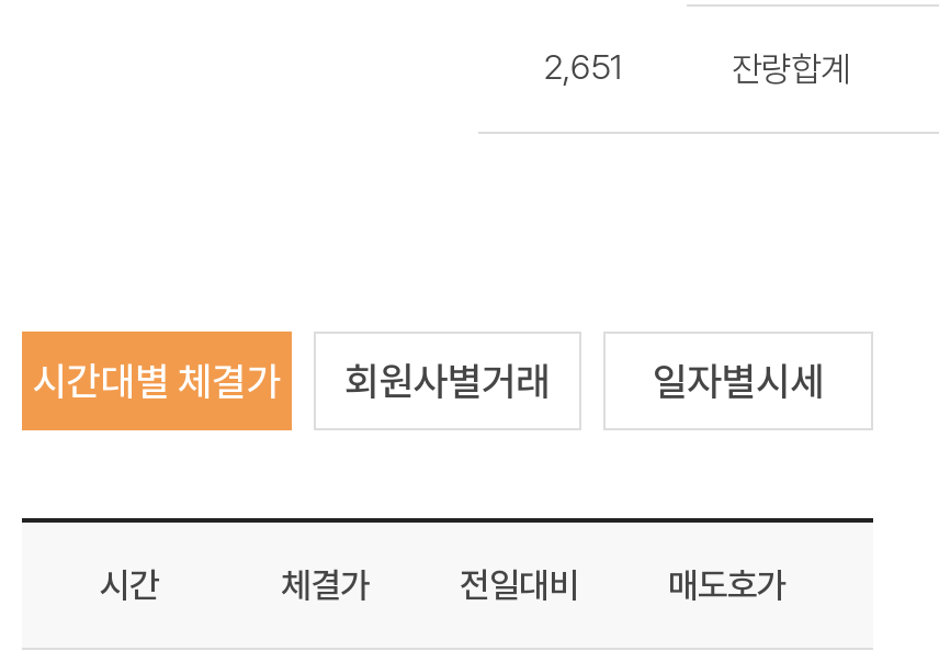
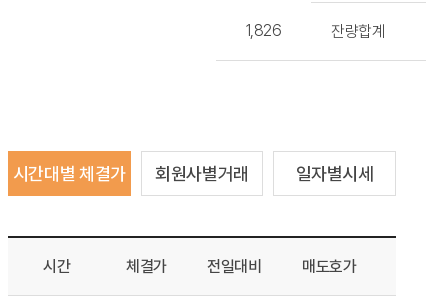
[543,46,622,88] 2,651 -> [246,21,281,40] 1,826

